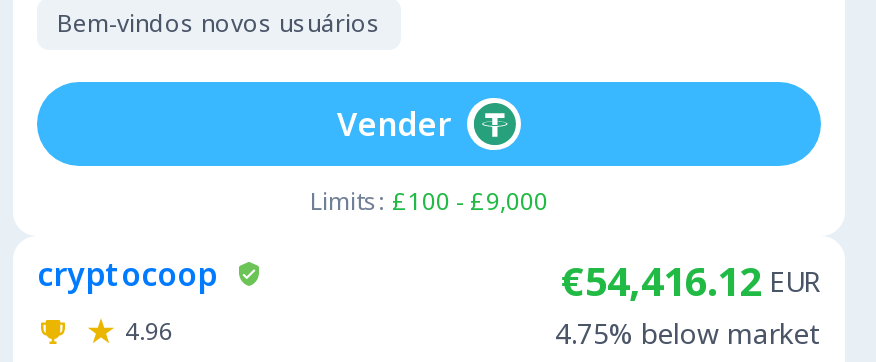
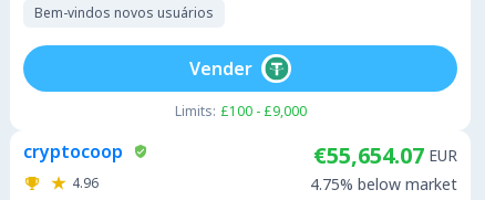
[561,254,821,308] €54,416.12 EUR -> [313,140,457,170] €55,654.07 EUR

